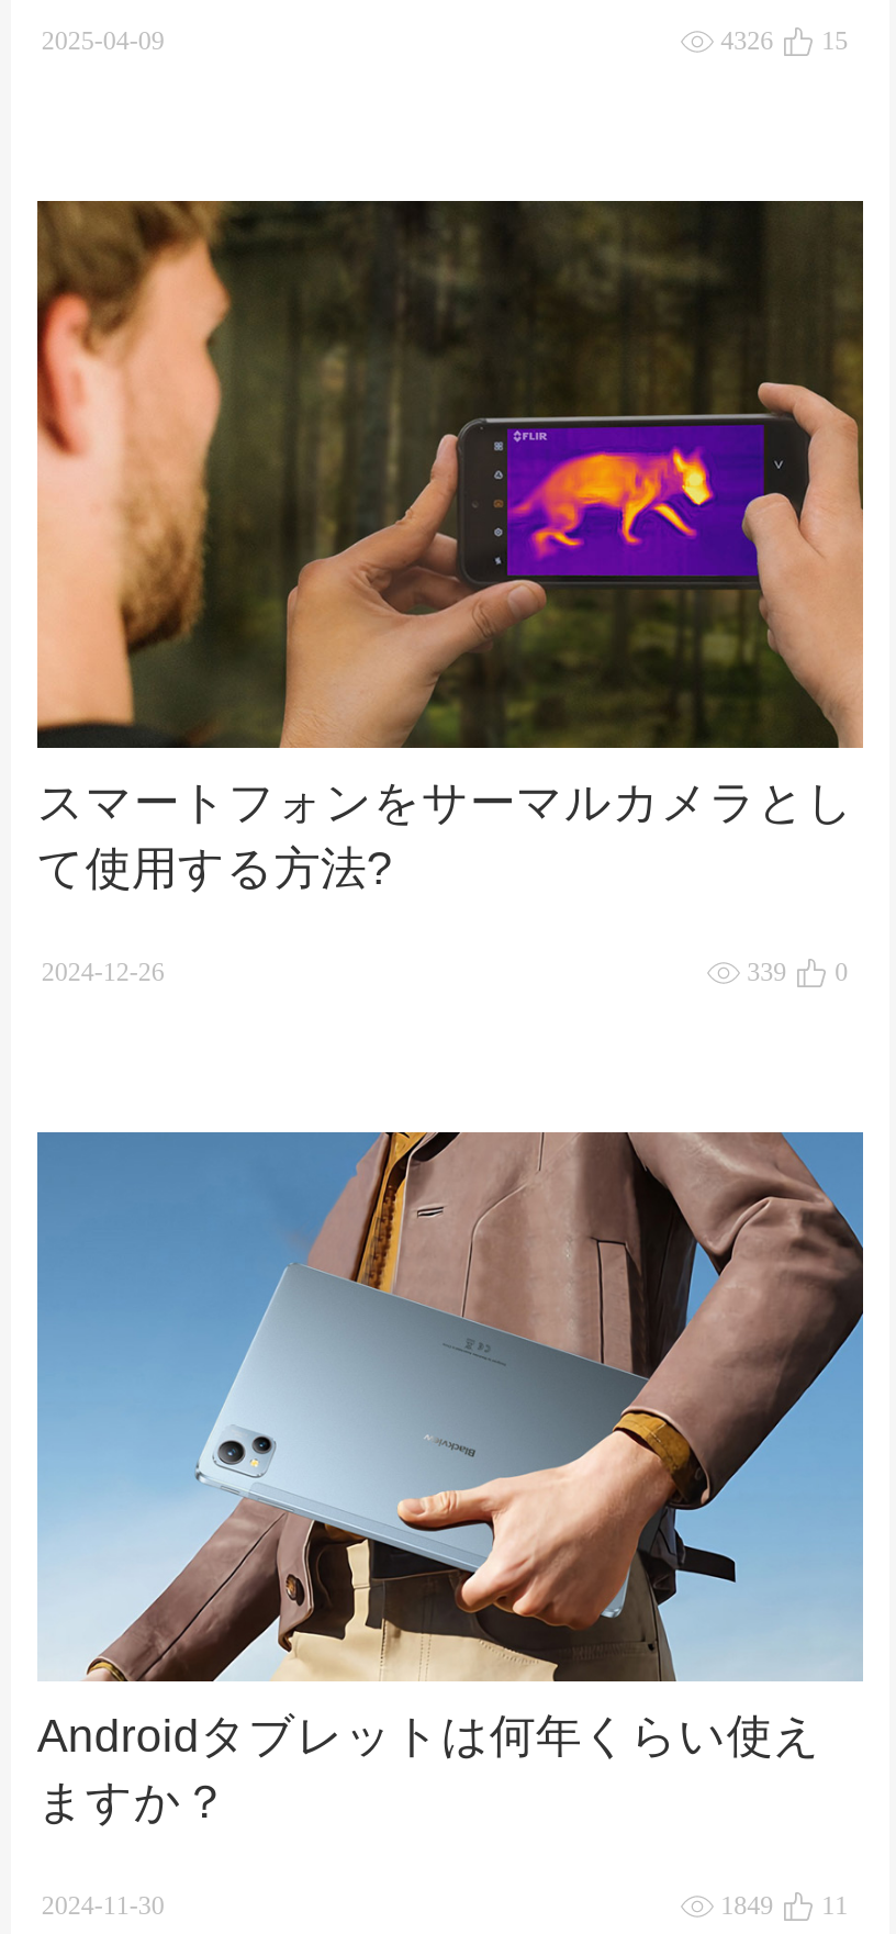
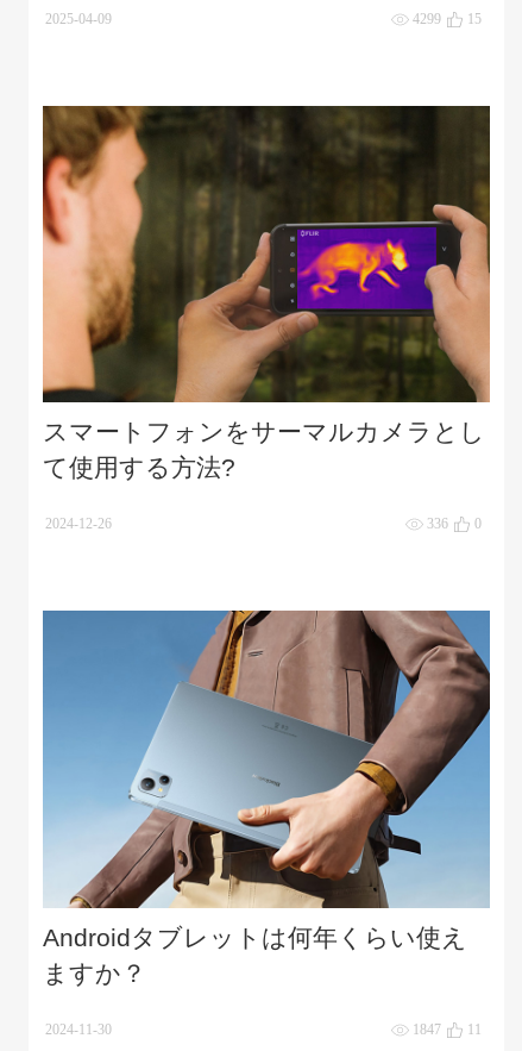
[721,25,848,56] 4326 15 -> [413,11,482,27] 4299 15
[747,958,848,988] 339 0 -> [427,516,482,533] 336 0
[721,1890,848,1921] 1849 11 -> [413,1021,482,1038] 1847 11

